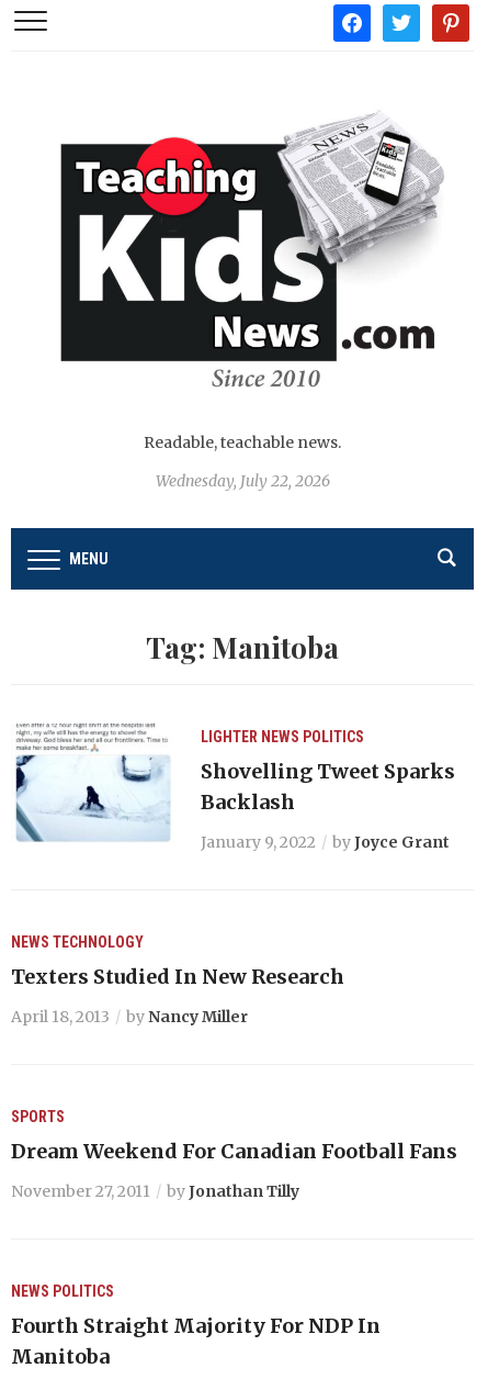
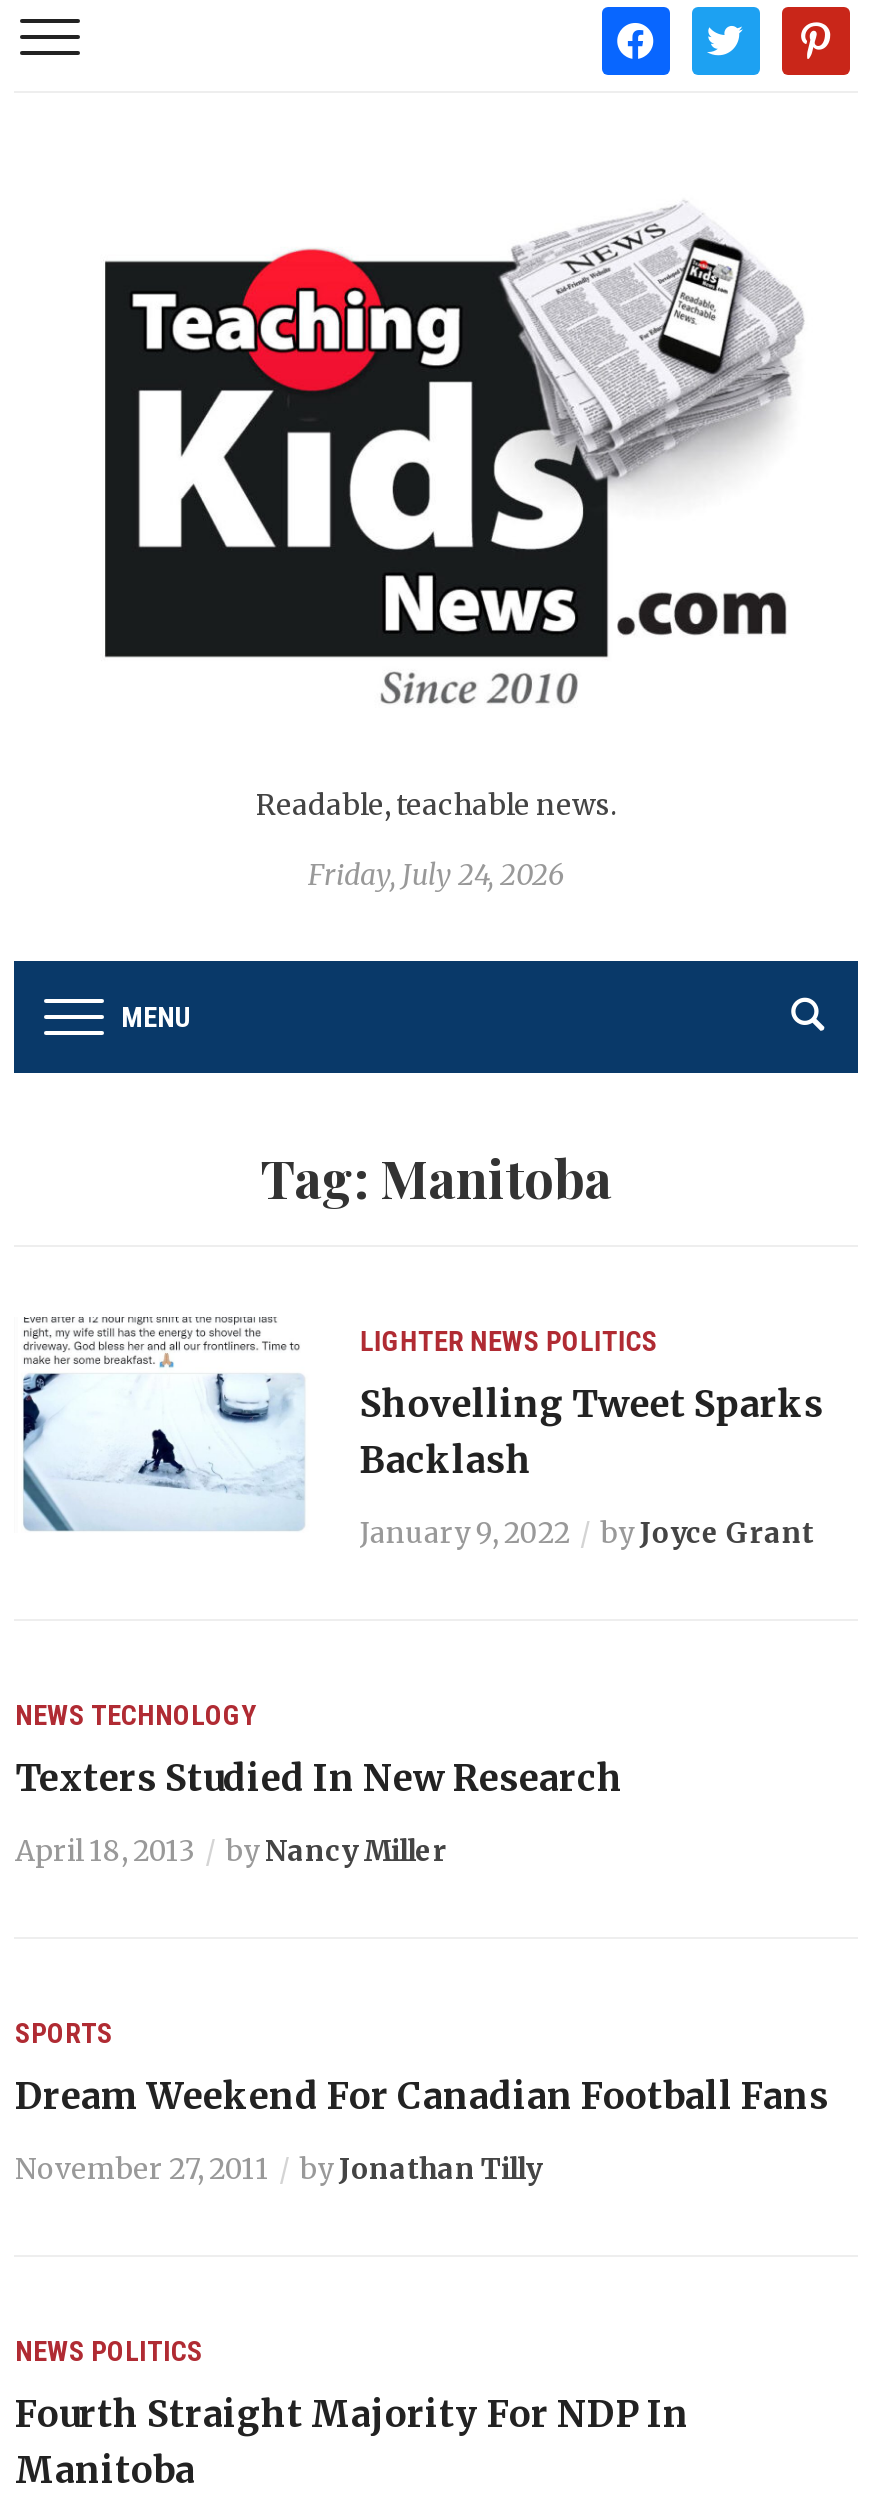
[155,471,330,491] Wednesday, July 22, 2026 -> [308,857,564,893] Friday, July 24, 2026

